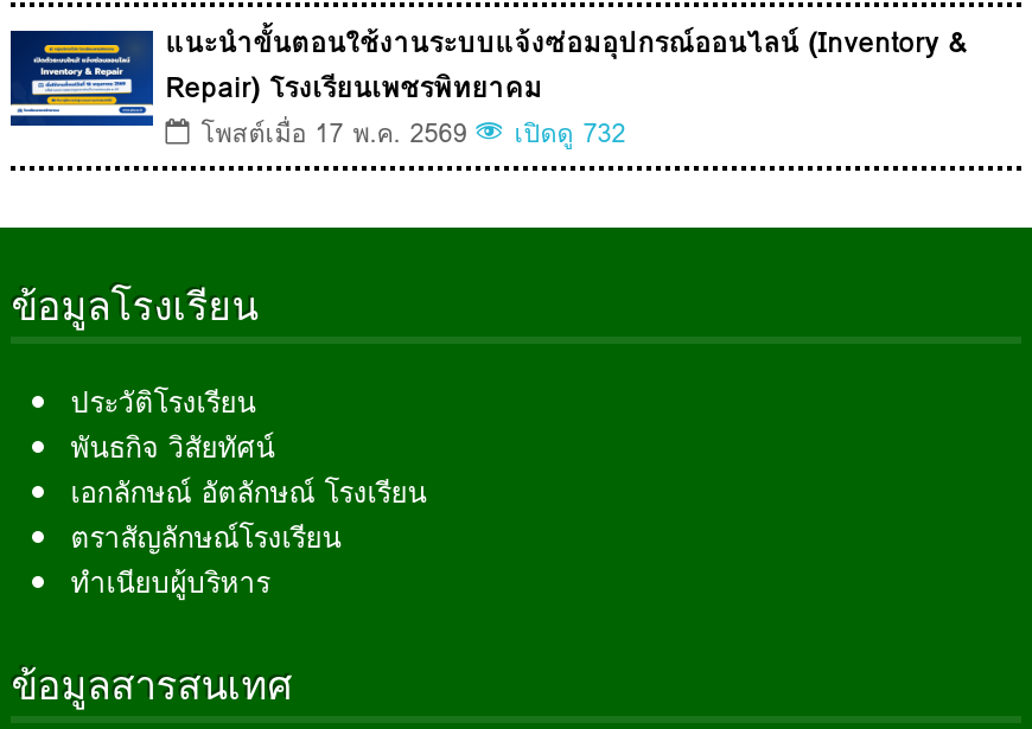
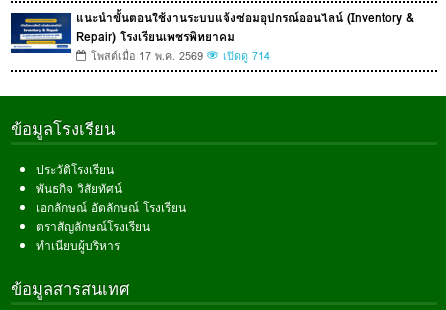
[201,113,626,153] โพสต์เมื่อ 17 พ.ค. 2569 เปิดดู 732 -> [91,48,270,65] โพสต์เมื่อ 17 พ.ค. 2569 เปิดดู 714

